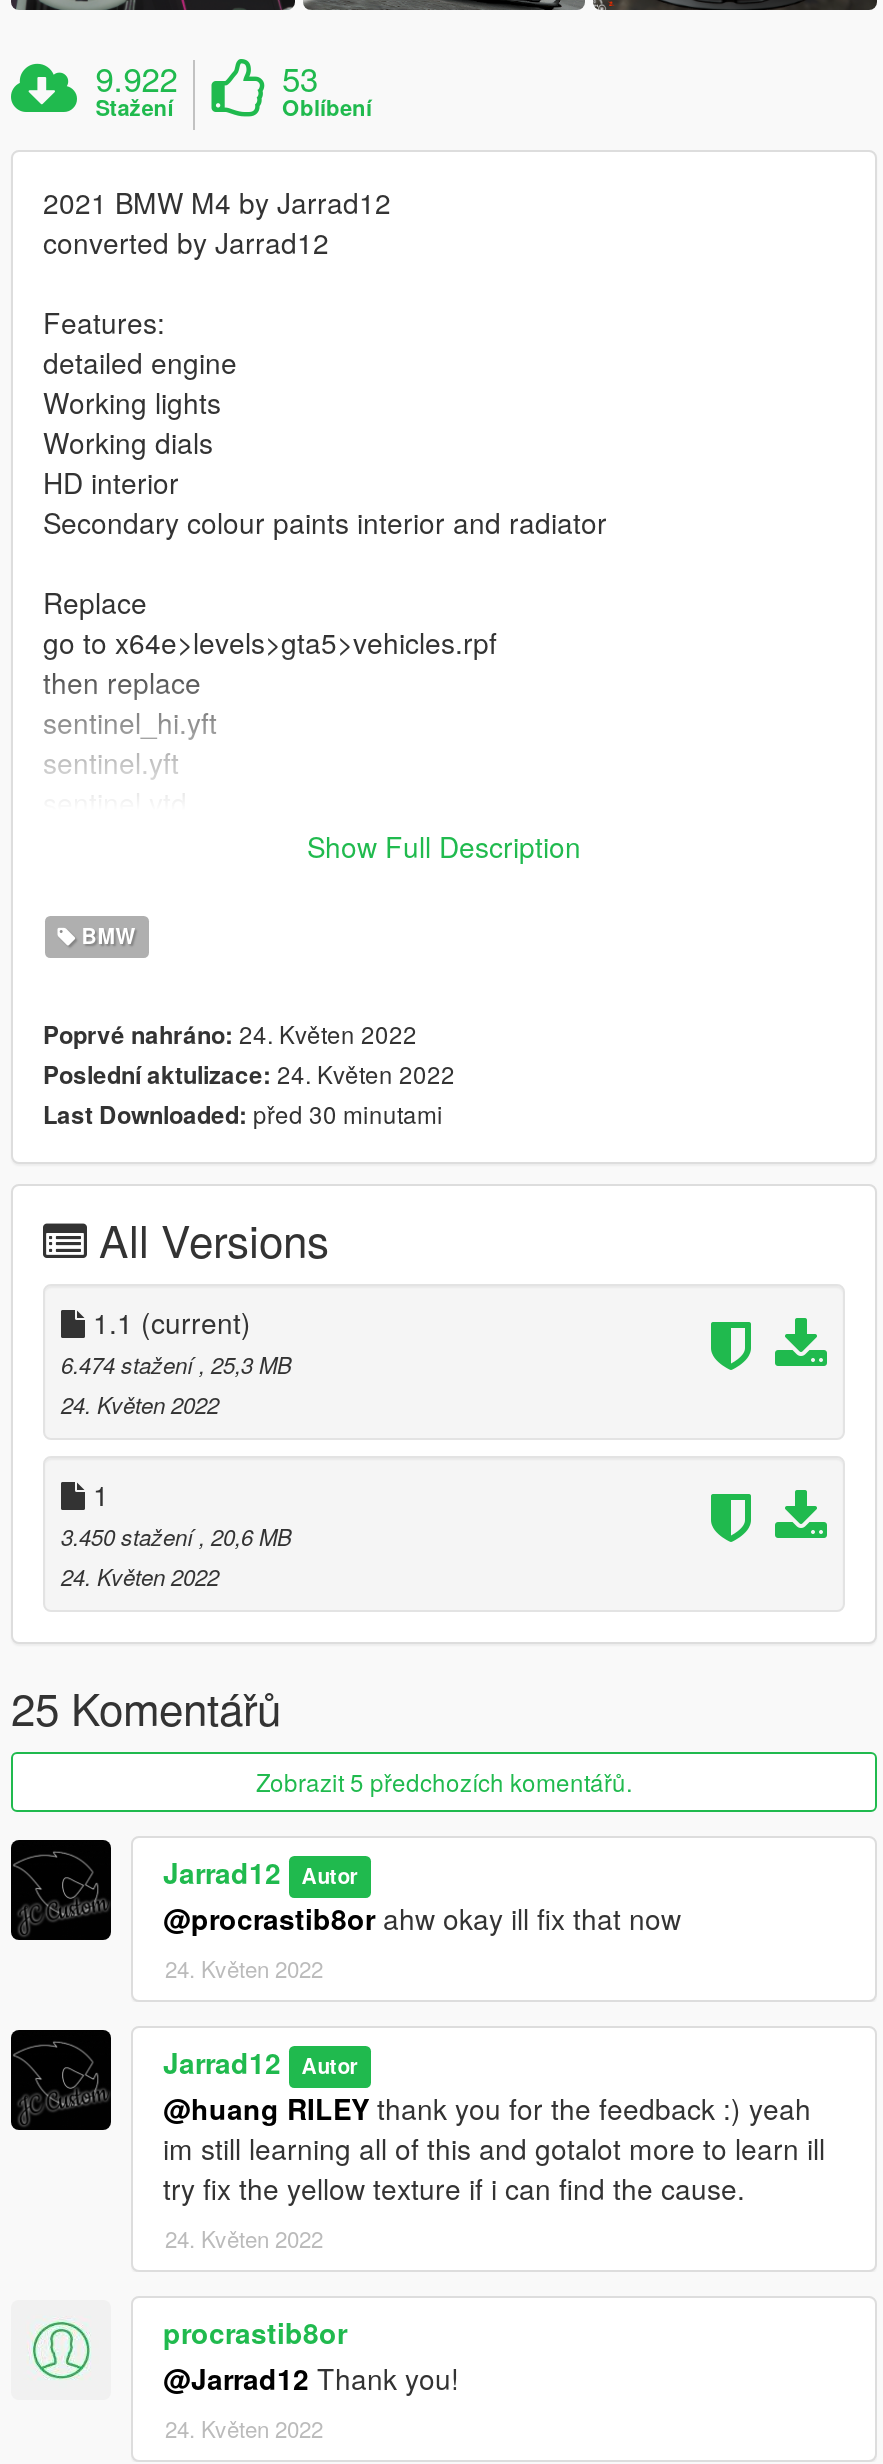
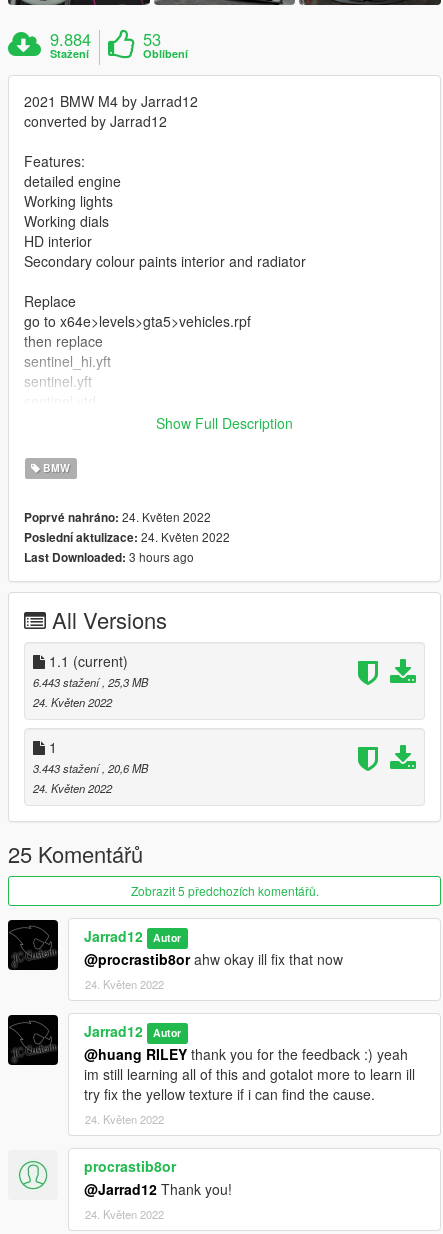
[95,55,177,103] 9.922 -> [50,27,91,51] 9.884
[43,1097,443,1133] Last Downloaded: před 30 minutami -> [24,548,194,566] Last Downloaded: 3 hours ago
[61,1349,291,1381] 6.474 stažení, 25,3 MB -> [33,674,148,690] 6.443 stažení, 25,3 MB
[61,1521,291,1553] 3.450 stažení, 20,6 MB -> [33,760,148,776] 3.443 stažení, 20,6 MB

